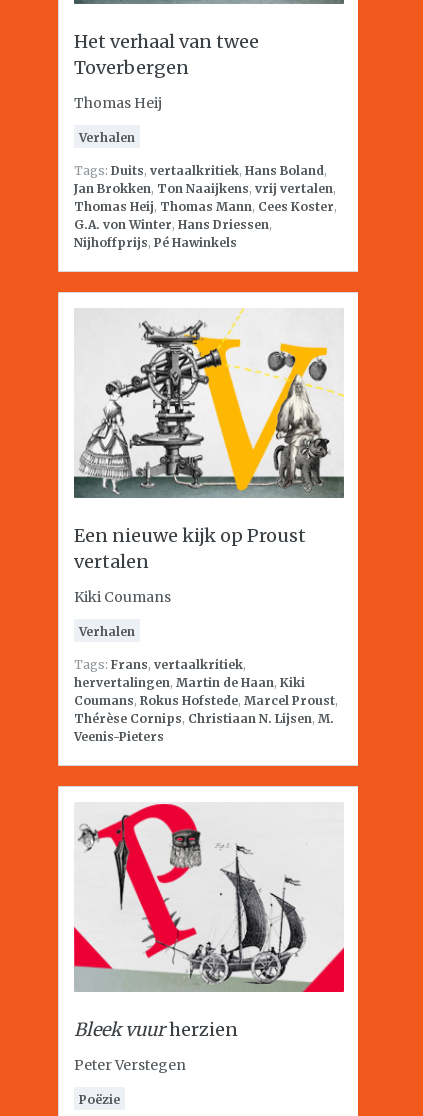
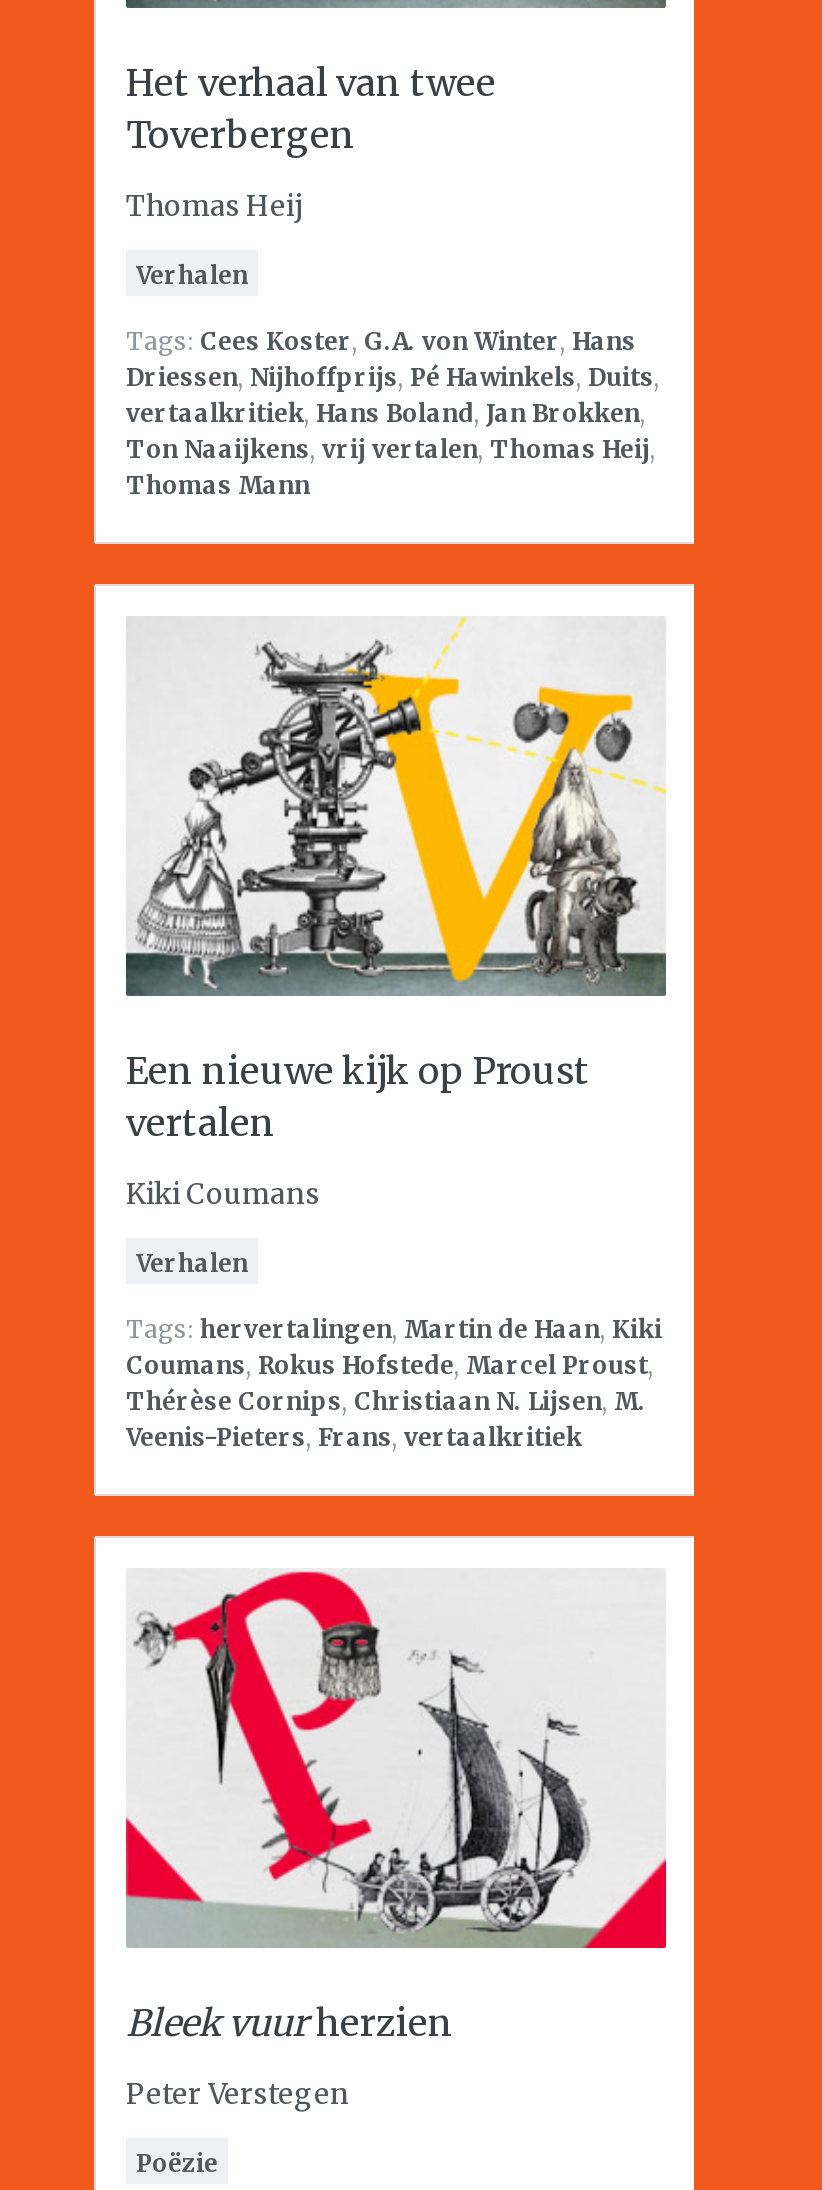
[74,163,337,250] Tags: Duits, vertaalkritiek, Hans Boland, | Jan Brokken, Ton Naaijkens, vrij vertalen, | Thomas Heij, Thomas Mann, Cees Koster, | G.A. von Winter, Hans Driessen, | Nijhoffprijs, Pé Hawinkels -> [126,326,660,500] Tags: Cees Koster, G.A. von Winter, Hans | Driessen, Nijhoffprijs, Pé Hawinkels, Duits, | vertaalkritiek, Hans Boland, Jan Brokken, | Ton Naaijkens, vrij vertalen, Thomas Heij, | Thomas Mann
[74,657,305,690] Tags: Frans, vertaalkritiek, | hervertalingen, Martin de Haan, Kiki -> [126,1314,662,1344] Tags: hervertalingen, Martin de Haan, Kiki
[74,729,164,744] Veenis-Pieters -> [126,1422,582,1452] Veenis-Pieters, Frans, vertaalkritiek

